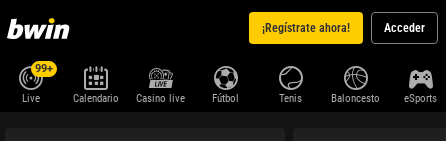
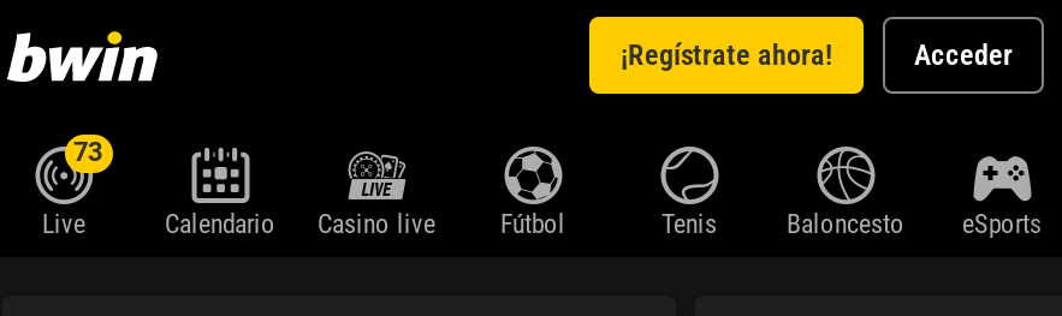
[34,62,52,75] 99+ -> [73,137,102,168] 73

